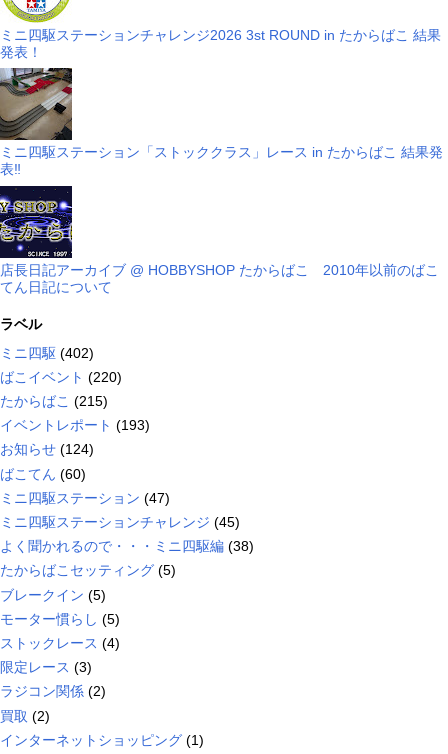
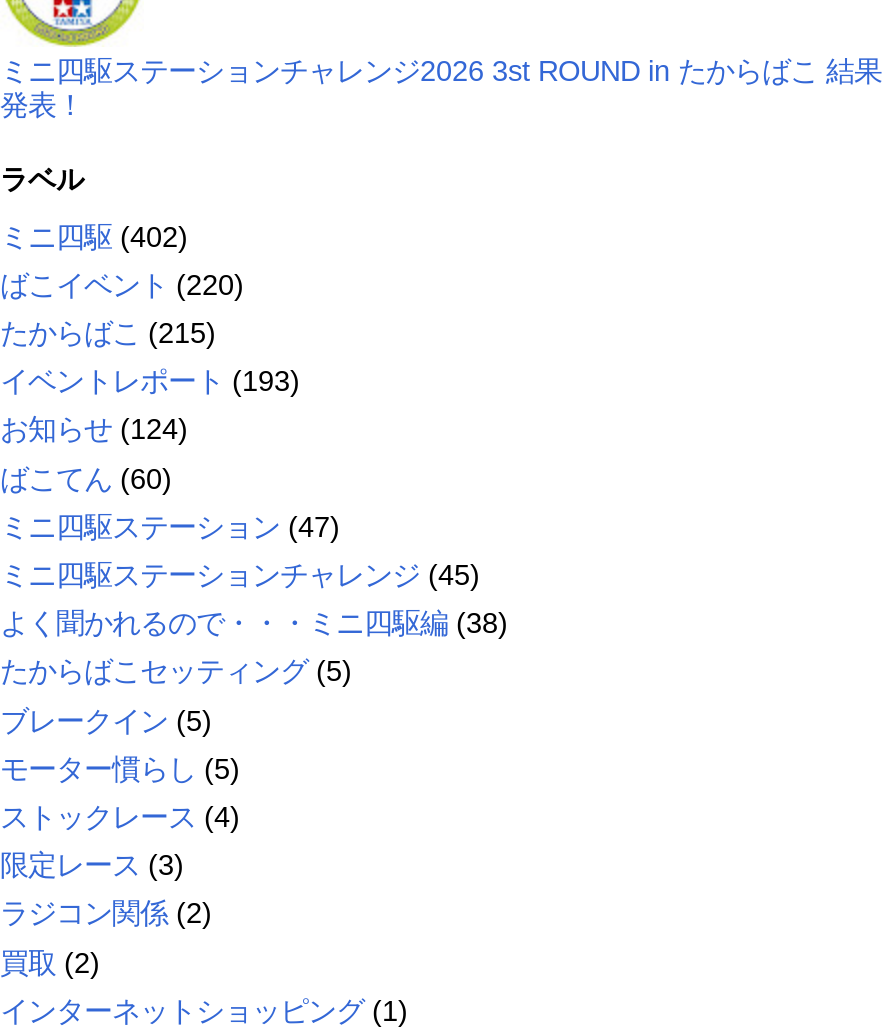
[0,67,443,177] [image] | ミニ四駆ステーション「ストッククラス」レース in たからばこ 結果発 | 表‼ -> none
[0,185,439,294] [image] | 店長日記アーカイブ @ HOBBYSHOP たからばこ 2010年以前のばこ | てん日記について -> none

